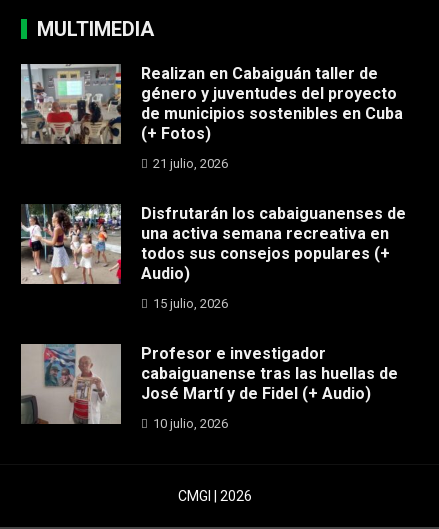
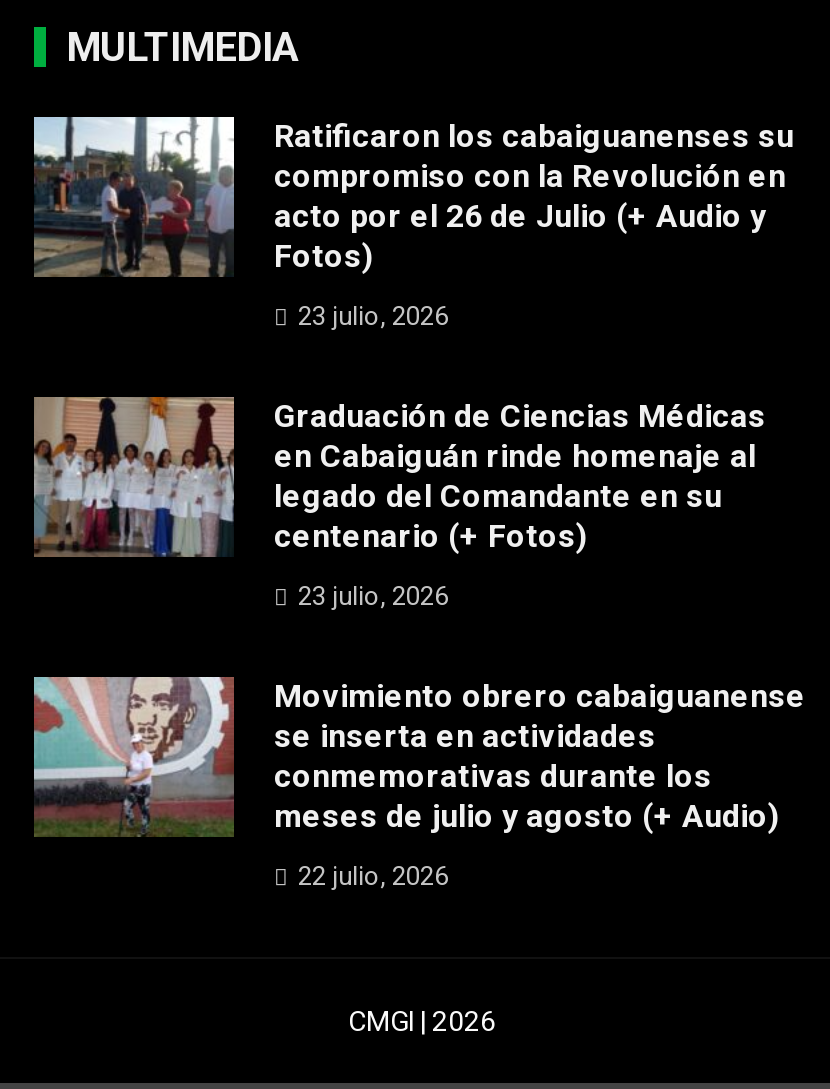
[20,63,403,144] [image] | Realizan en Cabaiguán taller de | género y juventudes del proyecto | de municipios sostenibles en Cuba | (+ Fotos) -> [34,115,794,279] [image] | Ratificaron los cabaiguanenses su | compromiso con la Revolución en | acto por el 26 de Julio (+ Audio y | Fotos)
[153,156,228,171] 21 julio, 2026 -> [298,301,448,331] 23 julio, 2026
[20,203,406,285] [image] | Disfrutarán los cabaiguanenses de | una activa semana recreativa en | todos sus consejos populares (+ | Audio) -> [34,395,766,557] [image] | Graduación de Ciencias Médicas | en Cabaiguán rinde homenaje al | legado del Comandante en su | centenario (+ Fotos)
[153,296,228,311] 15 julio, 2026 -> [298,581,448,611] 23 julio, 2026
[21,343,398,425] [image] | Profesor e investigador | cabaiguanense tras las huellas de | José Martí y de Fidel (+ Audio) -> [32,675,806,837] [image] | Movimiento obrero cabaiguanense | se inserta en actividades | conmemorativas durante los | meses de julio y agosto (+ Audio)
[153,416,228,431] 10 julio, 2026 -> [298,861,448,891] 22 julio, 2026

